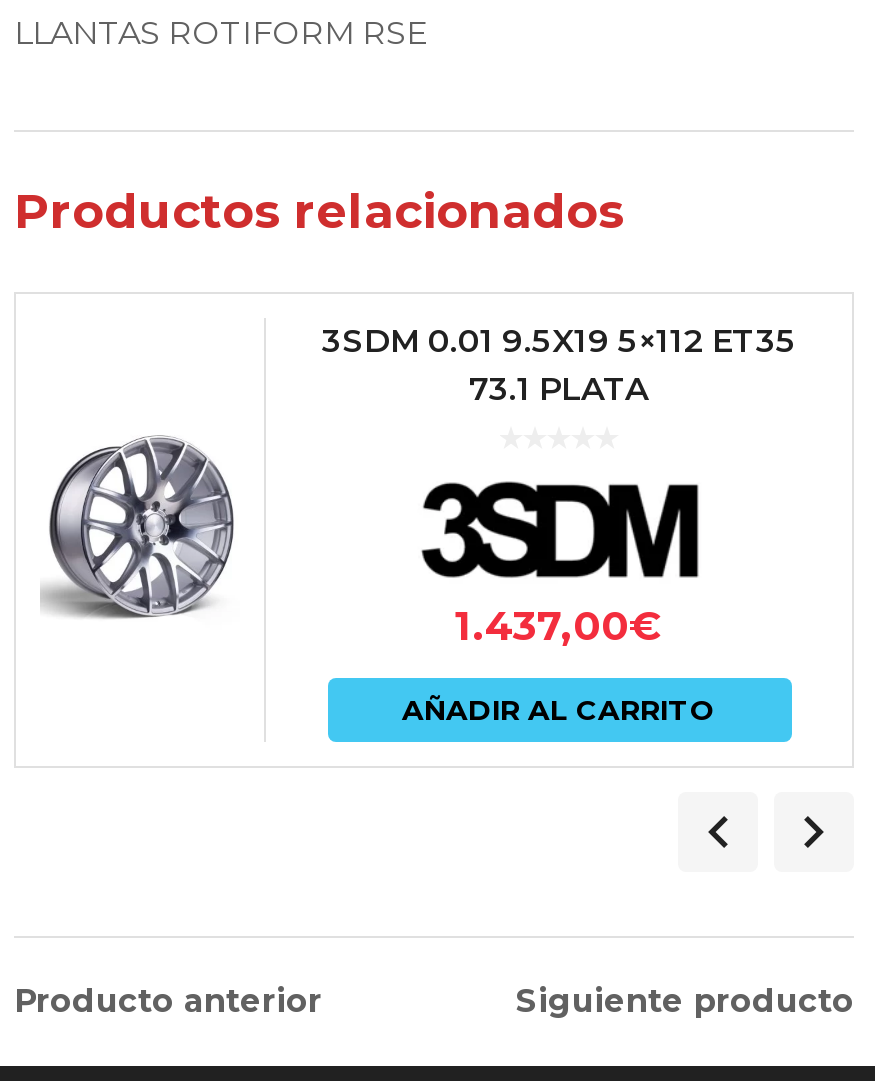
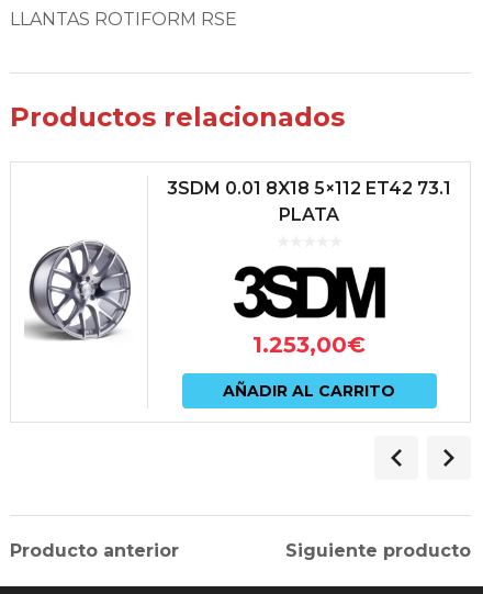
[322,323,796,409] 3SDM 0.01 9.5X19 5×112 ET35 | 73.1 PLATA -> [167,178,451,226] 3SDM 0.01 8X18 5×112 ET42 73.1 | PLATA
[455,603,663,651] 1.437,00€ -> [252,332,366,358] 1.253,00€

